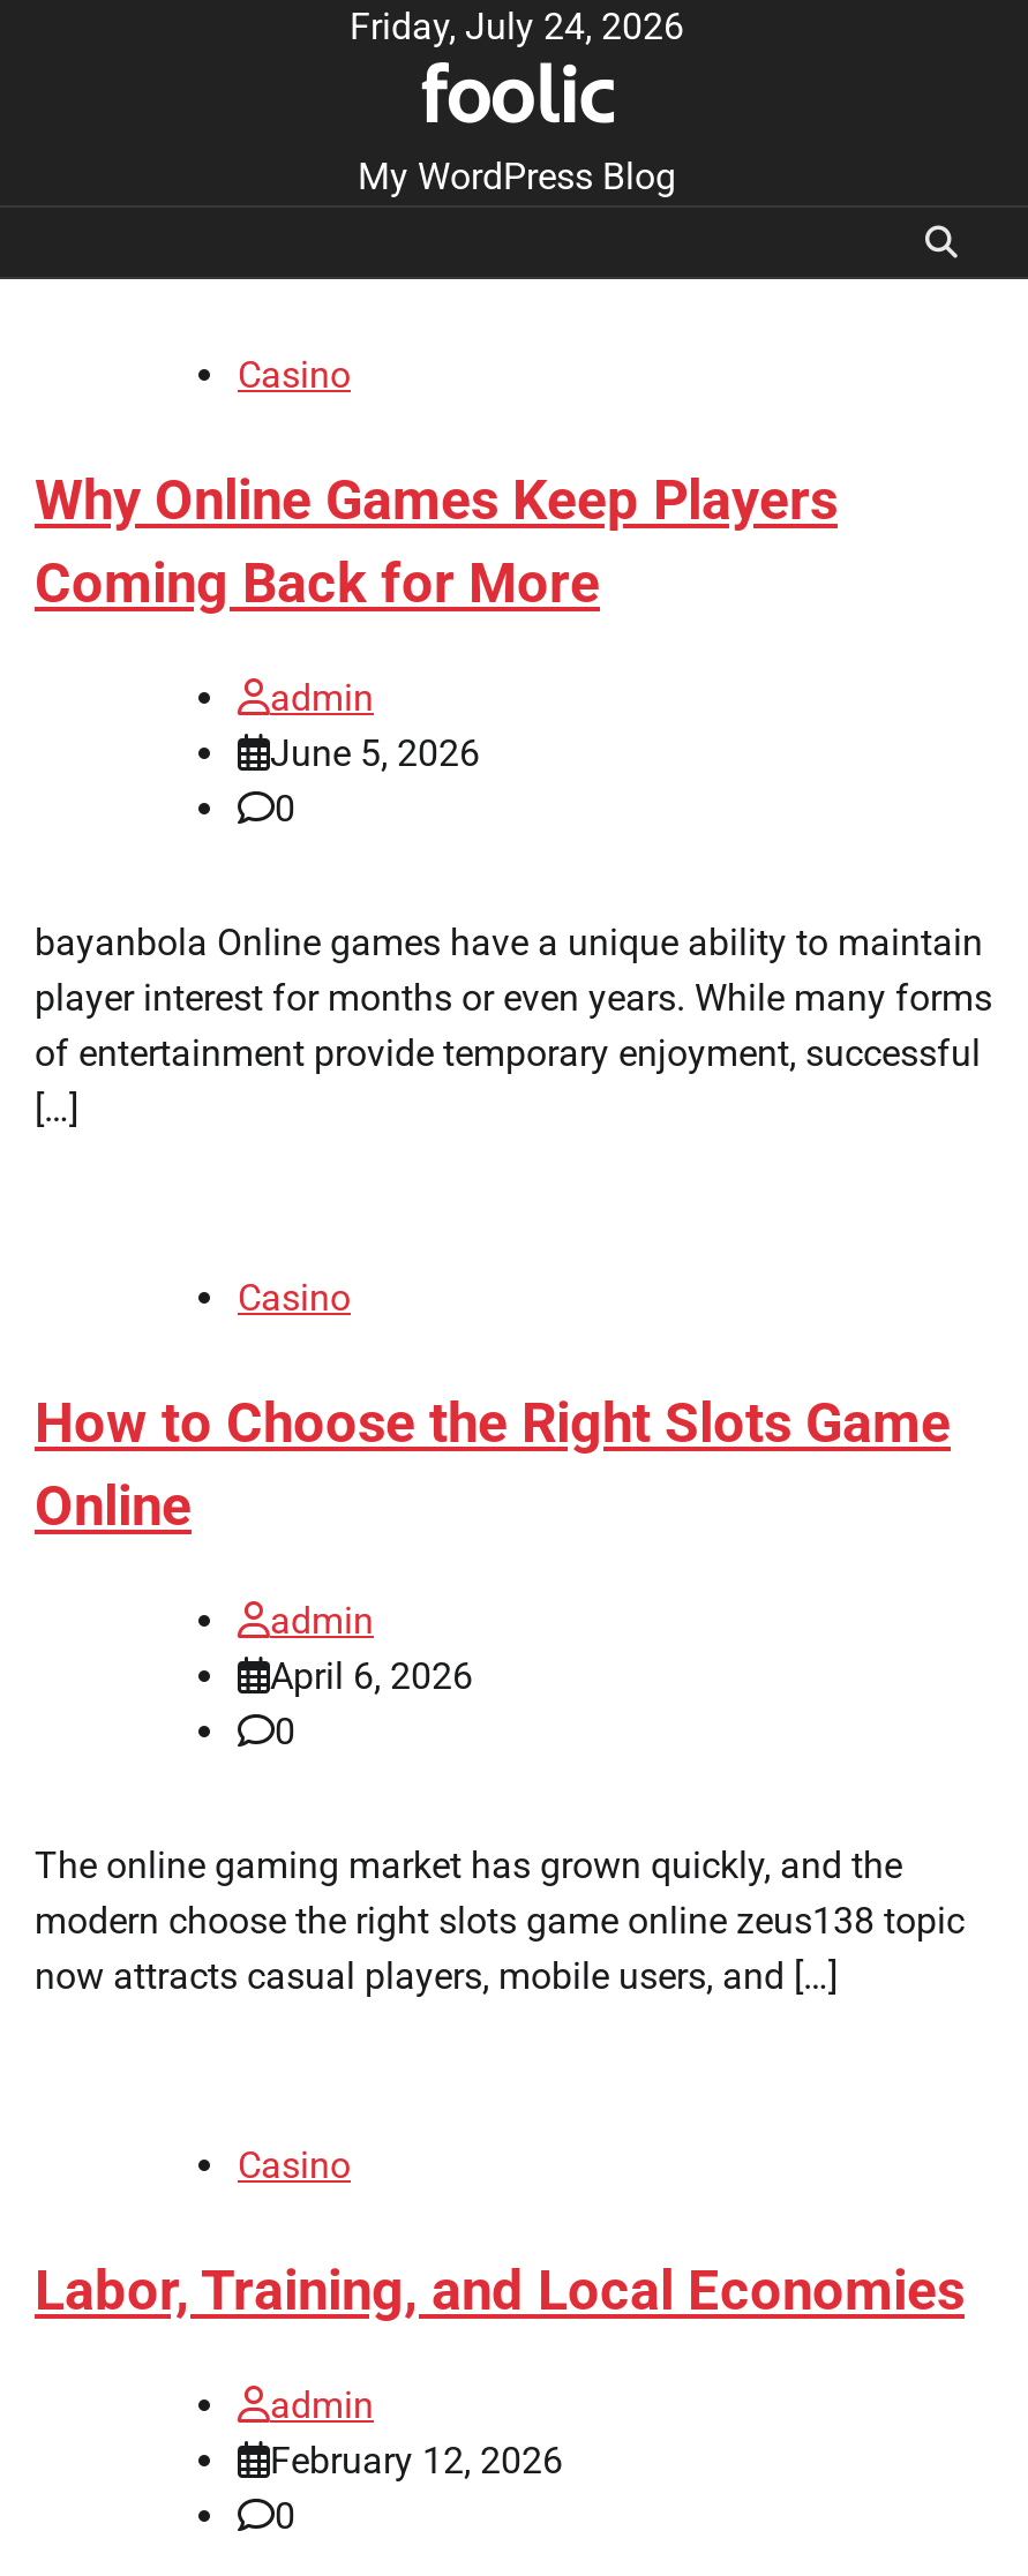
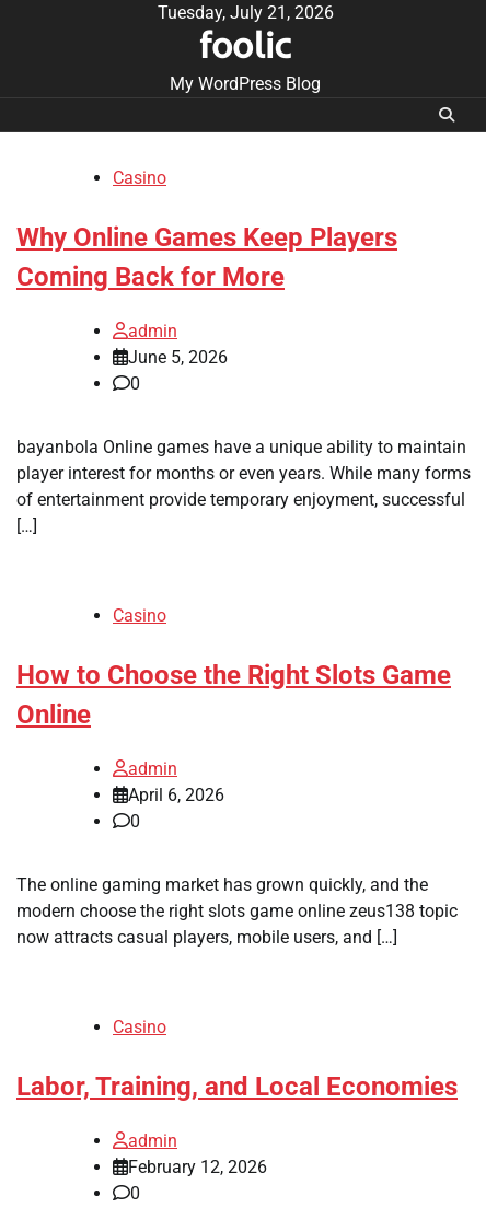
[350,5,684,48] Friday, July 24, 2026 -> [157,2,333,23] Tuesday, July 21, 2026

